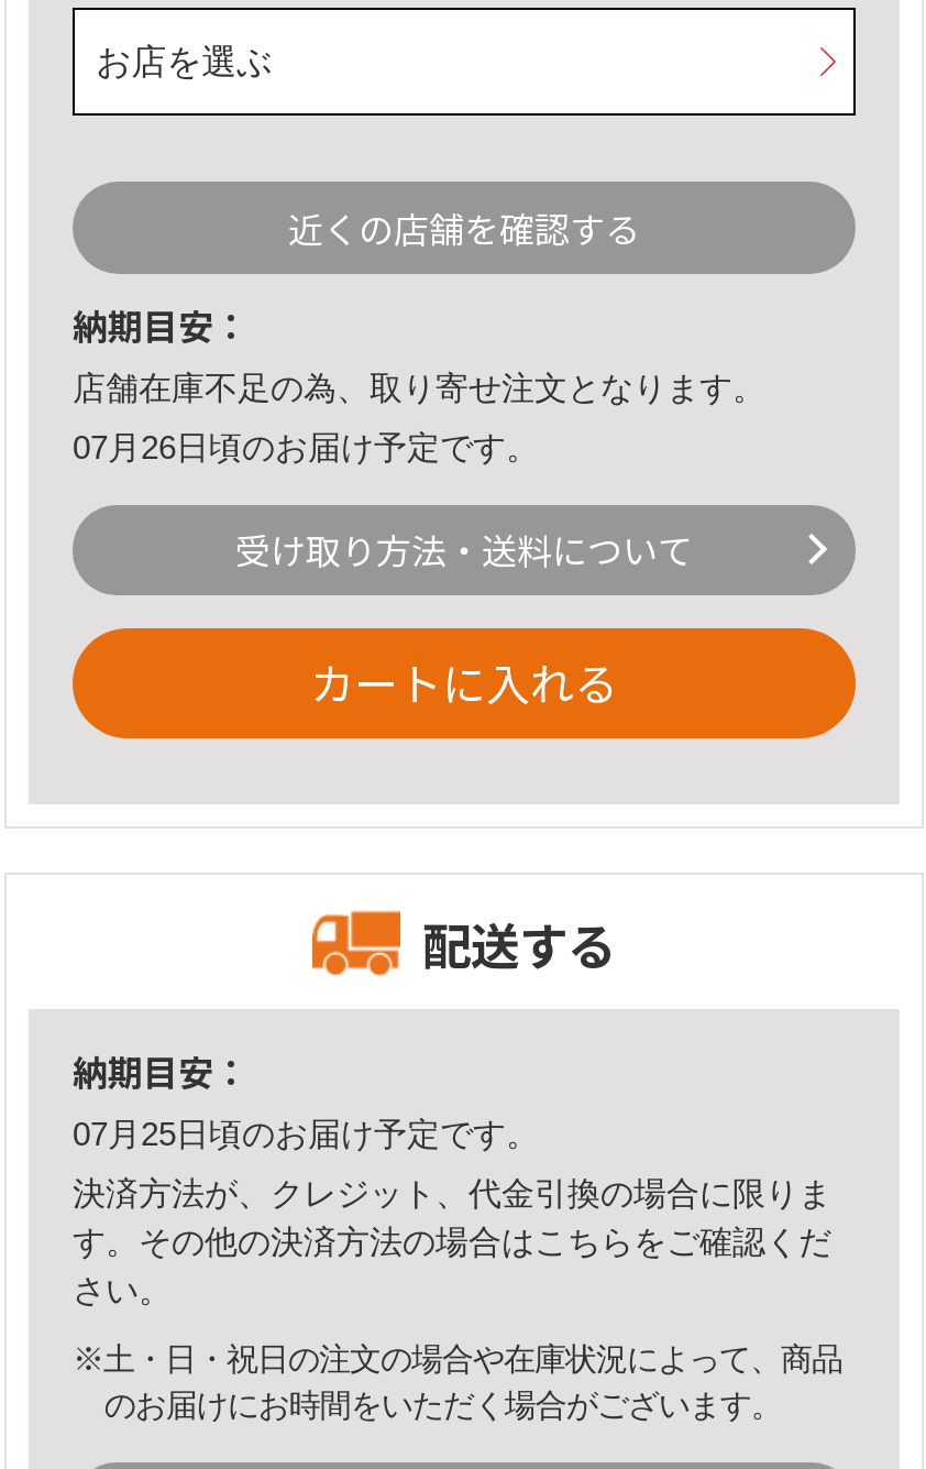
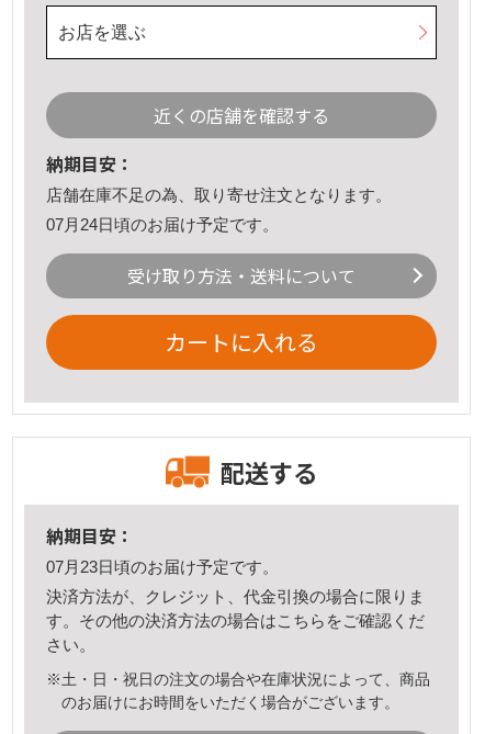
[73,427,539,465] 07月26日頃のお届け予定です。 -> [46,215,279,233] 07月24日頃のお届け予定です。
[73,1115,539,1153] 07月25日頃のお届け予定です。 -> [46,558,279,576] 07月23日頃のお届け予定です。

